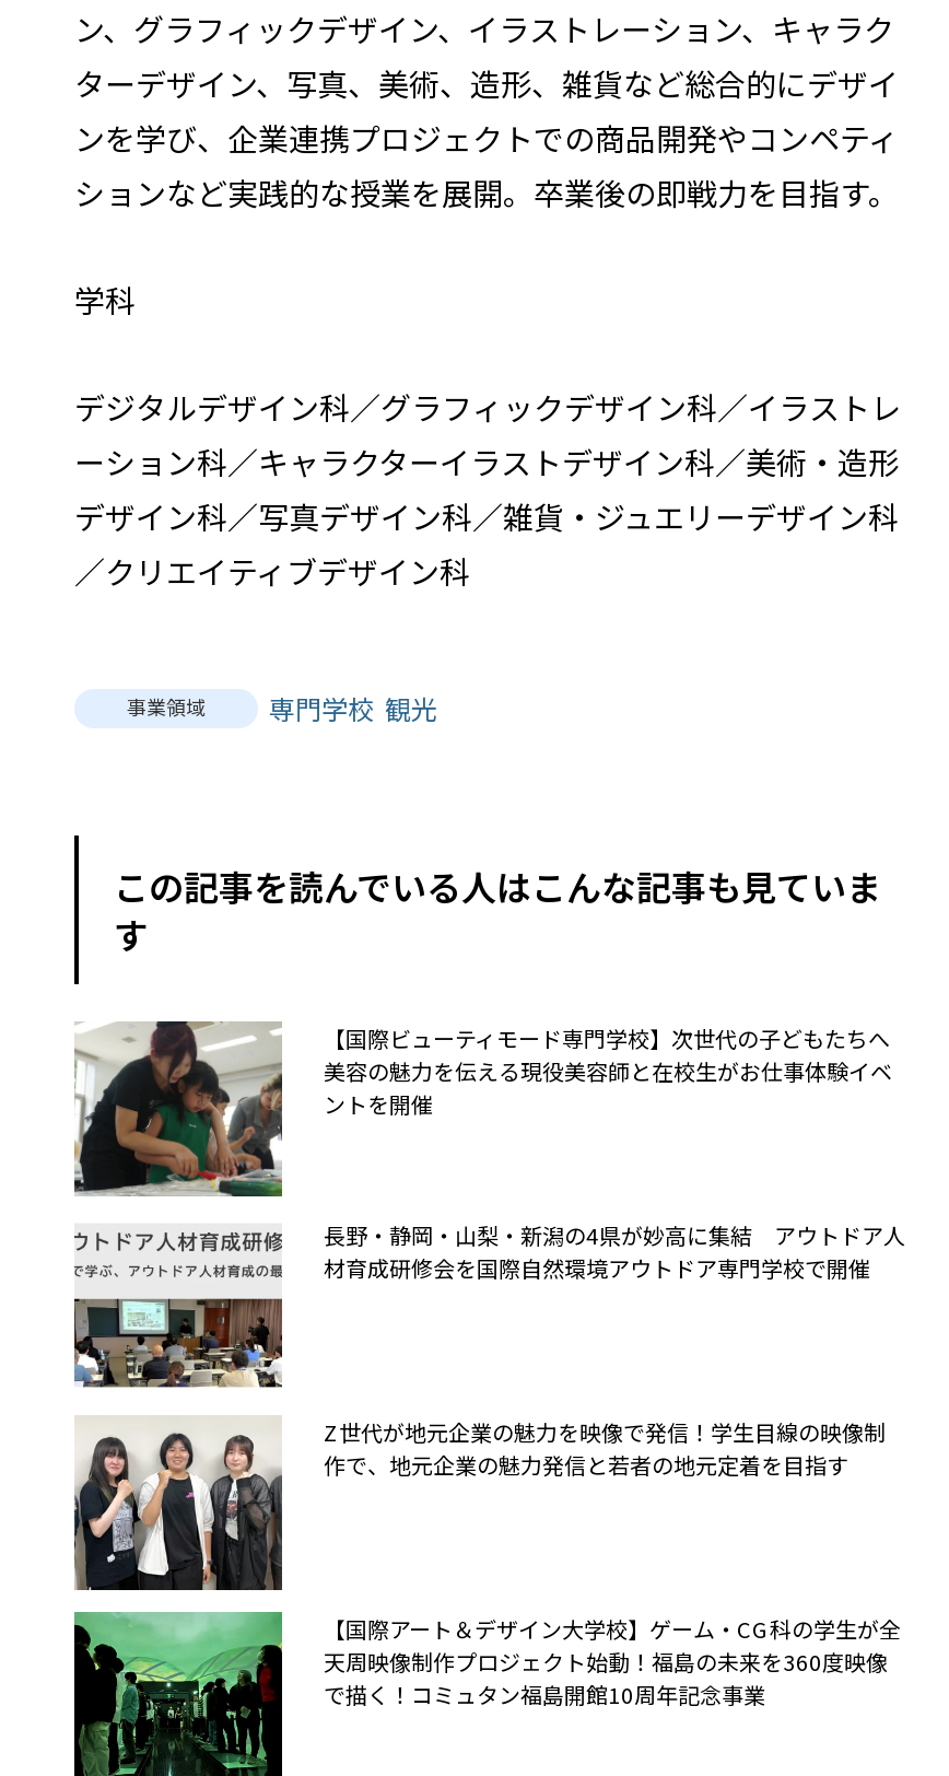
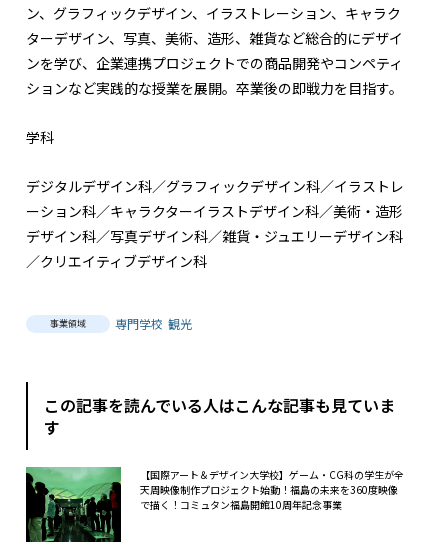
[72,1021,892,1199] [image] | 【国際ビューティモード専門学校】次世代の子どもたちへ | 美容の魅力を伝える現役美容師と在校生がお仕事体験イベ | ントを開催 -> none
[72,1218,905,1389] [image] | 長野・静岡・山梨・新潟の4県が妙高に集結 アウトドア人 | 材育成研修会を国際自然環境アウトドア専門学校で開催 -> none
[72,1415,886,1592] [image] | Z世代が地元企業の魅力を映像で発信！学生目線の映像制 | 作で、地元企業の魅力発信と若者の地元定着を目指す -> none

